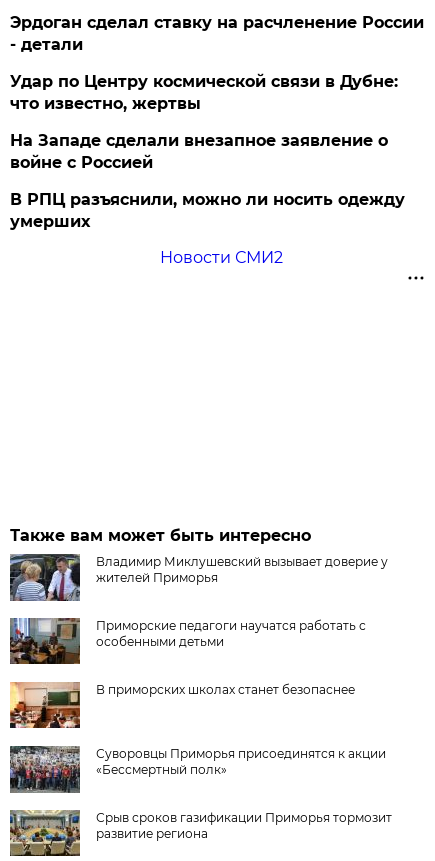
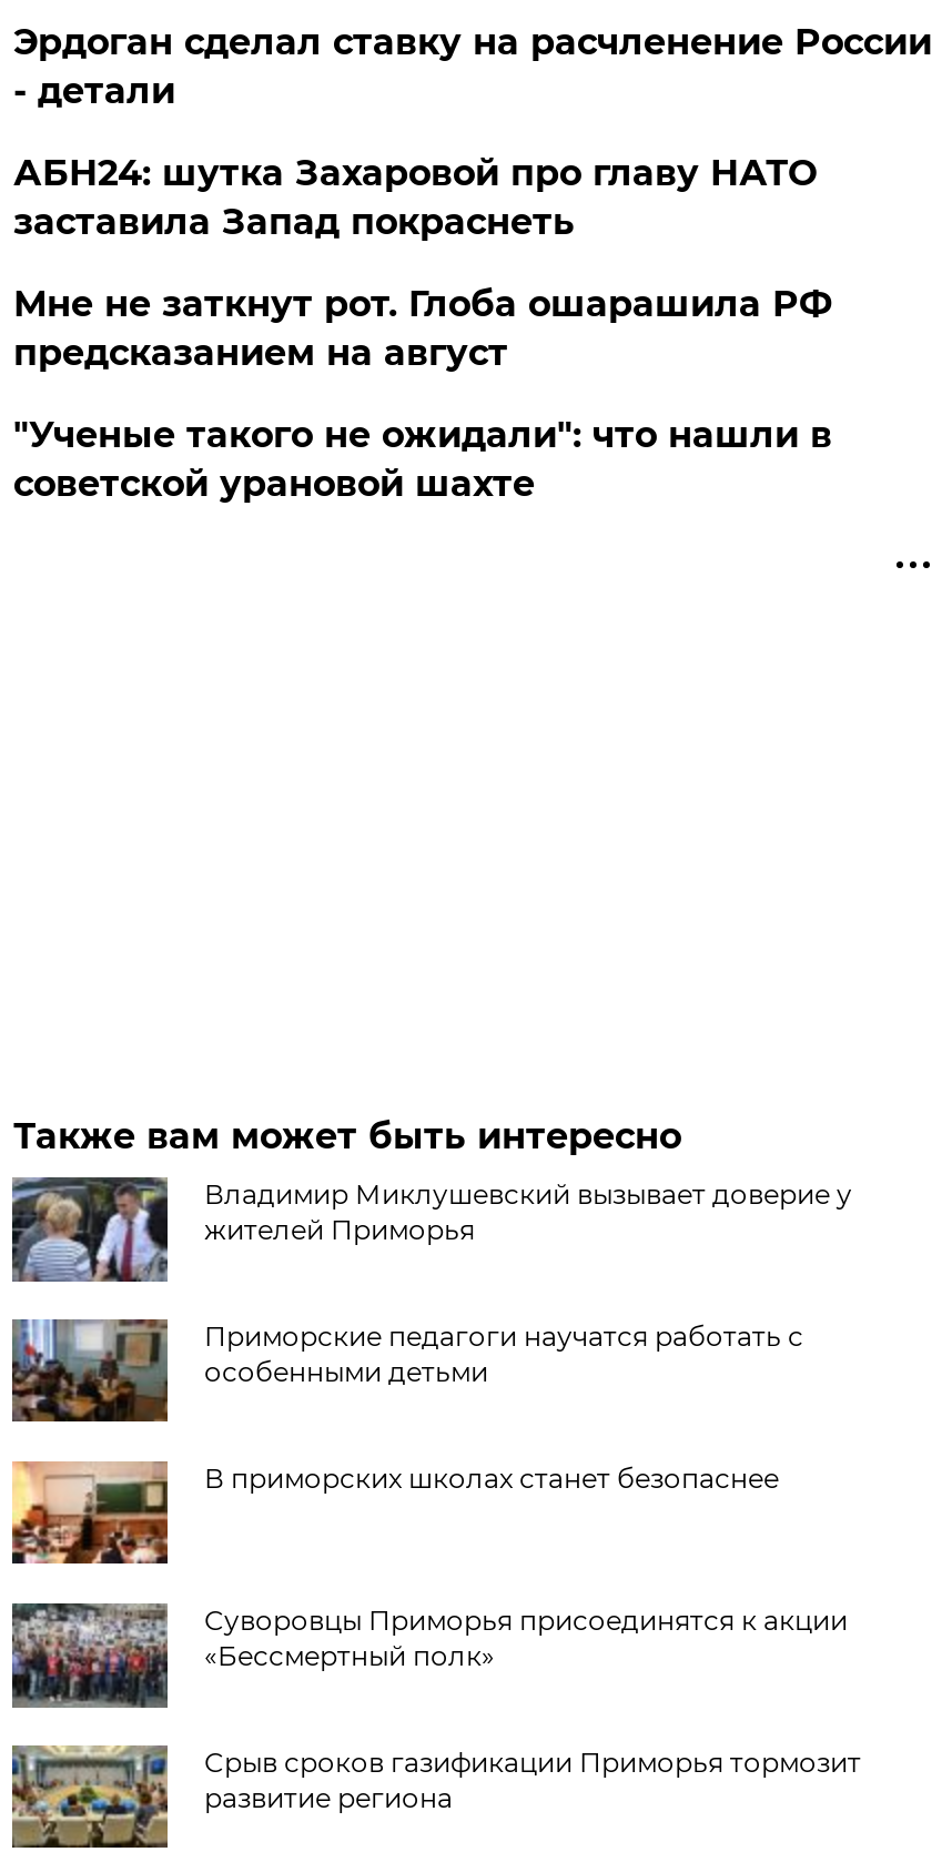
[10,72,405,267] Удар по Центру космической связи в Дубне: | что известно, жертвы | На Западе сделали внезапное заявление о | войне с Россией | В РПЦ разъяснили, можно ли носить одежду | умерших | Новости СМИ2 -> [13,152,832,505] АБН24: шутка Захаровой про главу НАТО | заставила Запад покраснеть | Мне не заткнут рот. Глоба ошарашила РФ | предсказанием на август | "Ученые такого не ожидали": что нашли в | советской урановой шахте

